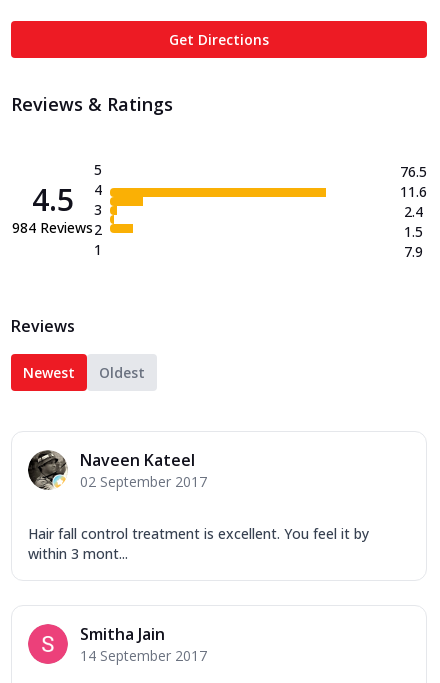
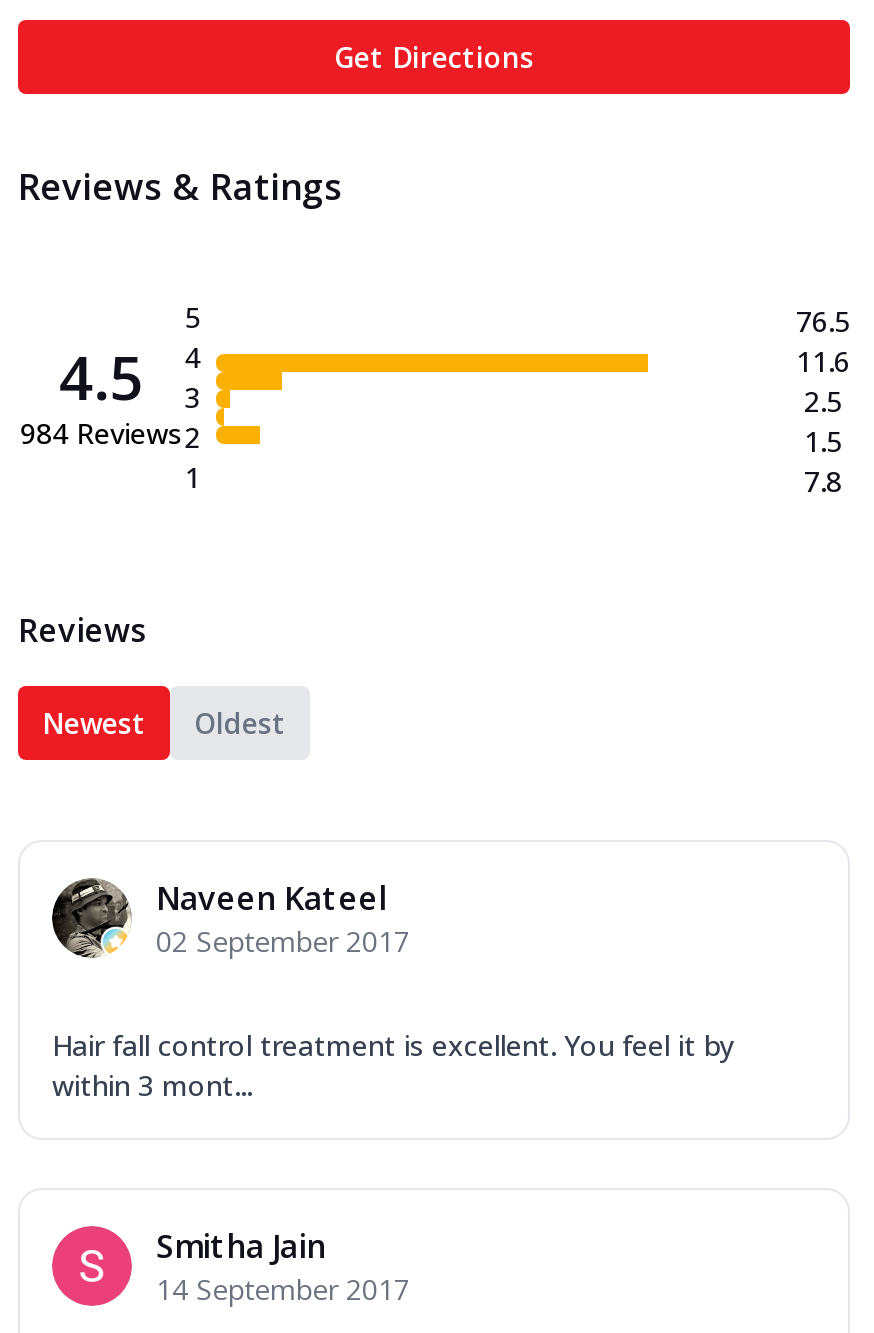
[404,202,423,221] 2.4 -> [804,383,842,421] 2.5
[404,242,423,261] 7.9 -> [804,463,842,501] 7.8

